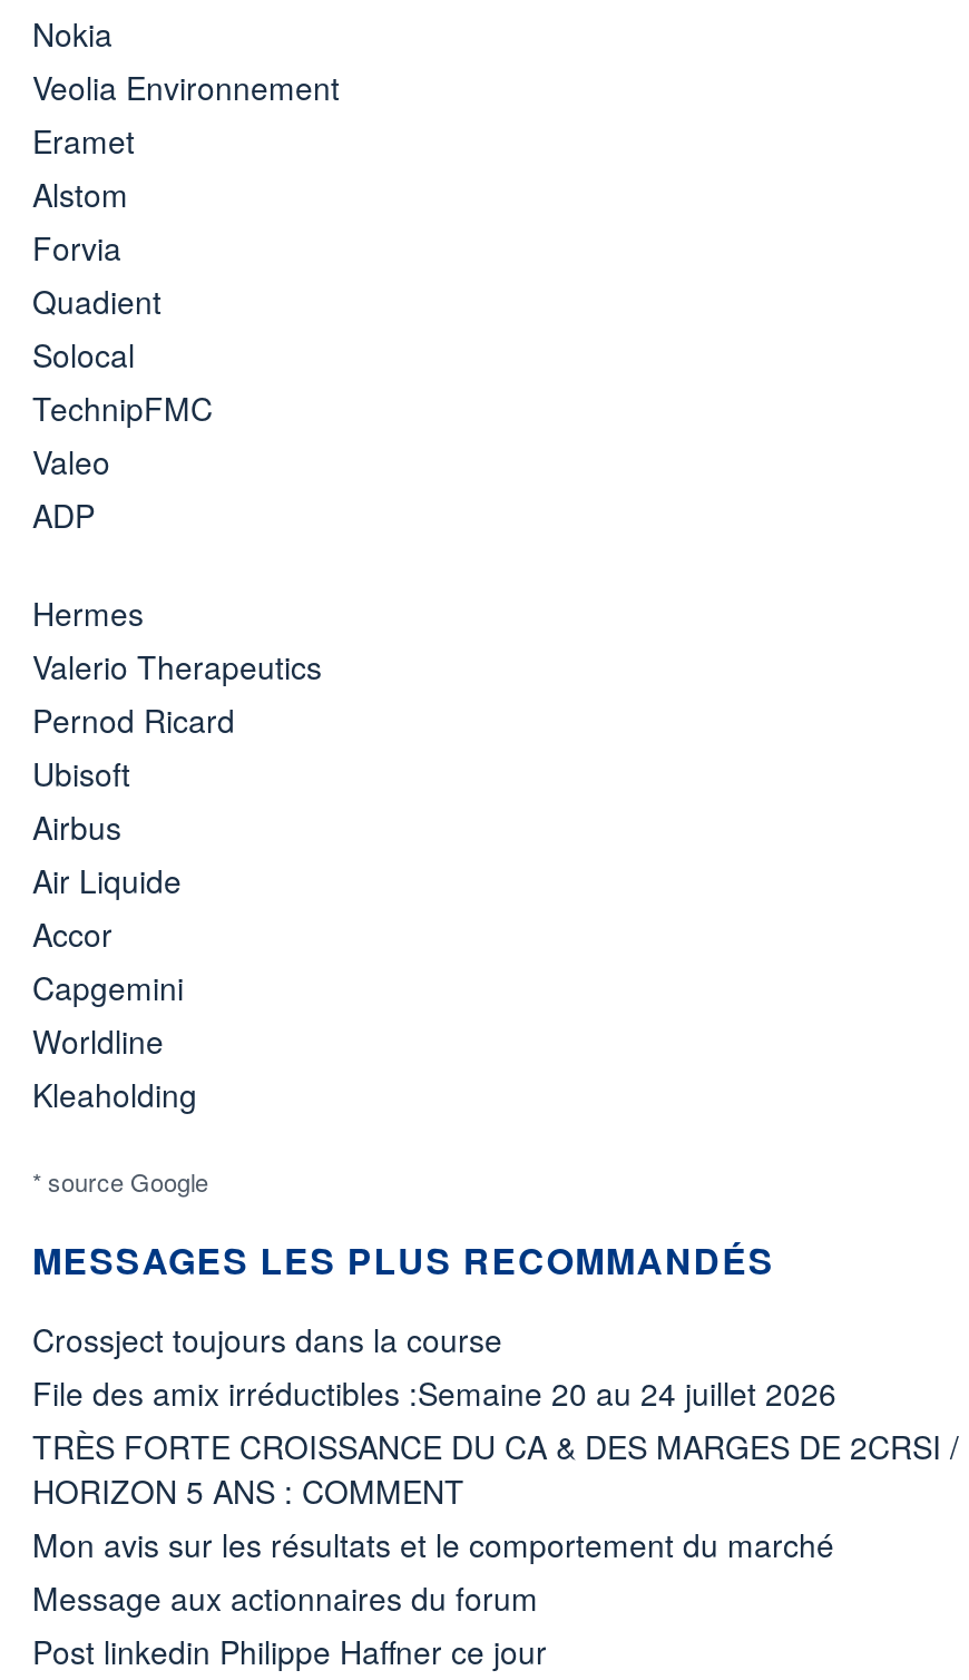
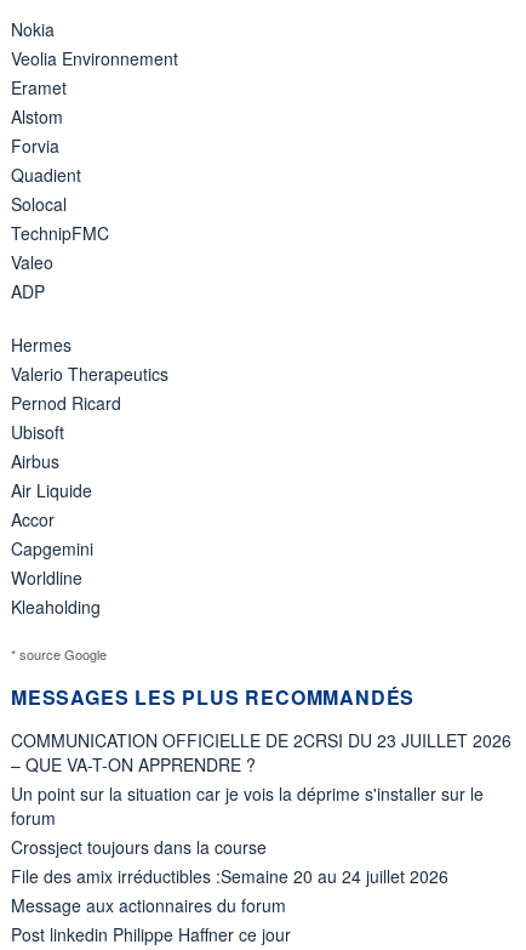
none -> [11,728,511,830] COMMUNICATION OFFICIELLE DE 2CRSI DU 23 JUILLET 2026 | – QUE VA-T-ON APPRENDRE ? | Un point sur la situation car je vois la déprime s'installer sur le | forum
moved [32,1317,836,1415] -> [11,835,448,888]: Crossject toujours dans la course | File des amix irréductibles :Semaine 20 au 24 juillet 2026
[32,1424,959,1566] TRÈS FORTE CROISSANCE DU CA & DES MARGES DE 2CRSI / | HORIZON 5 ANS : COMMENT | Mon avis sur les résultats et le comportement du marché -> none

